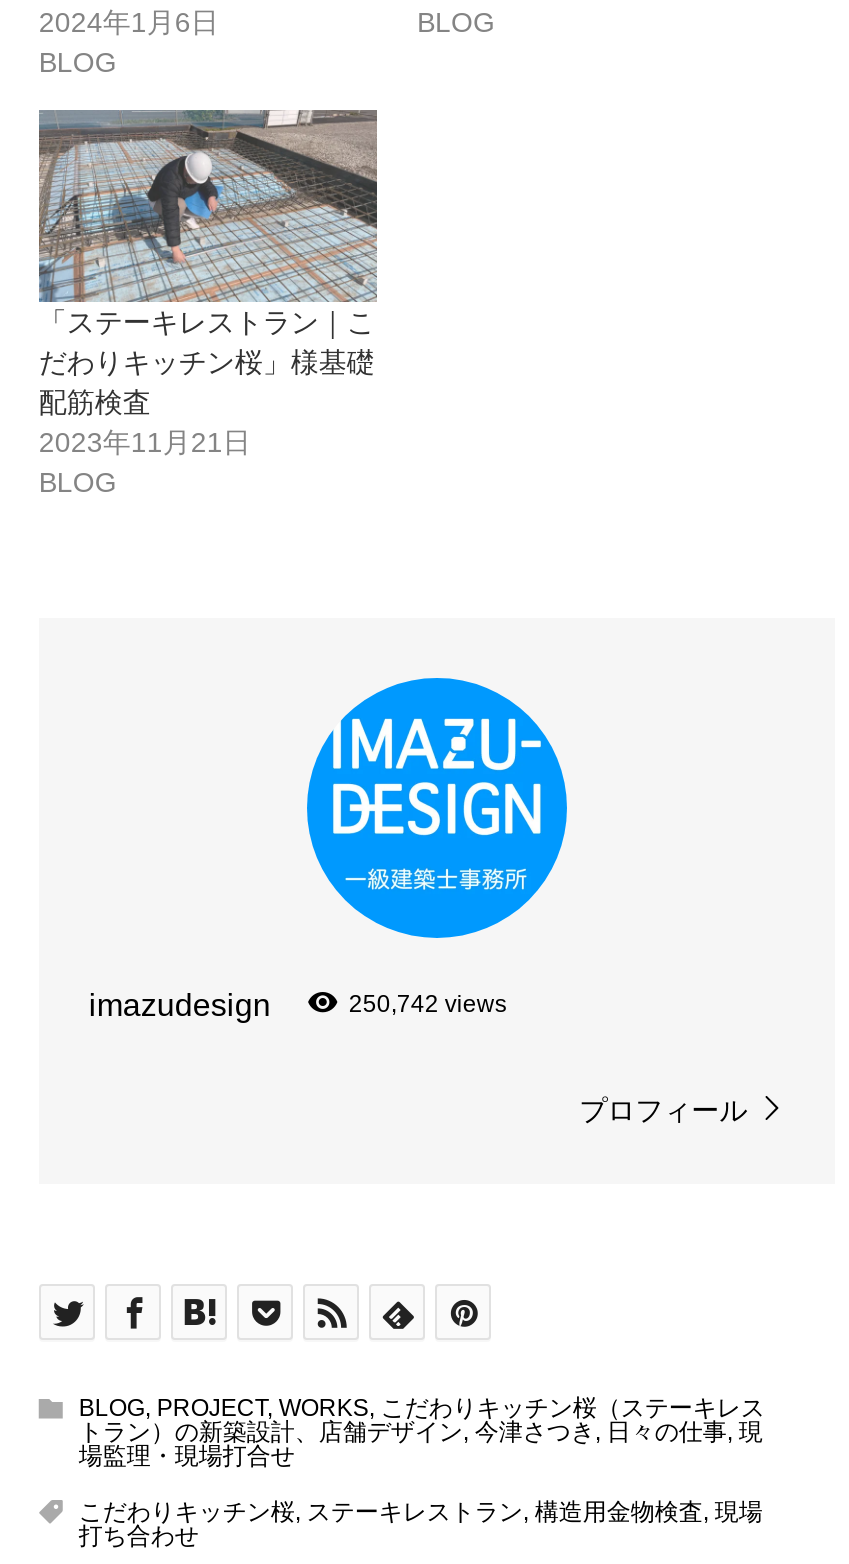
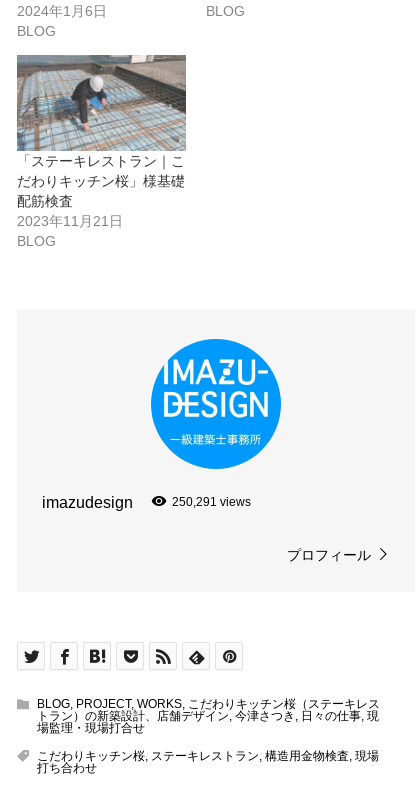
[349,991,507,1019] 250,742 views -> [172,495,251,509] 250,291 views

